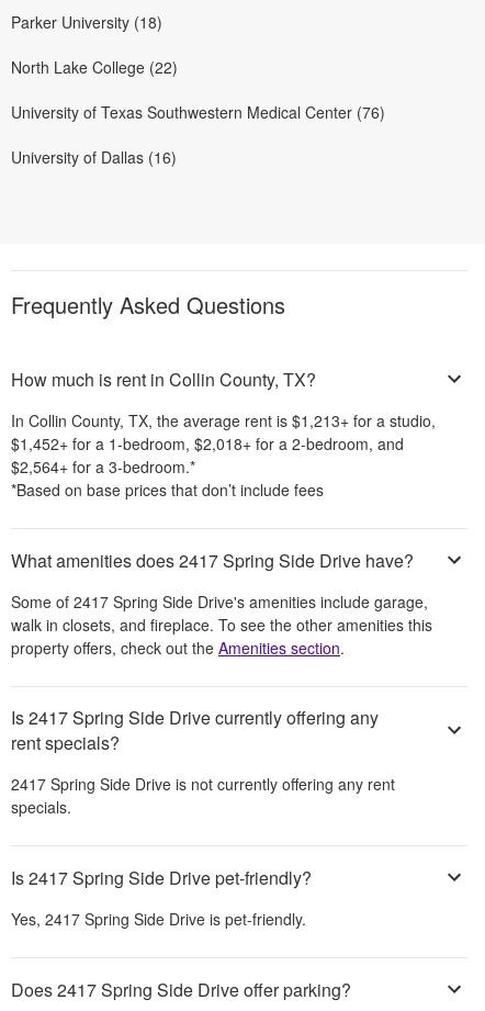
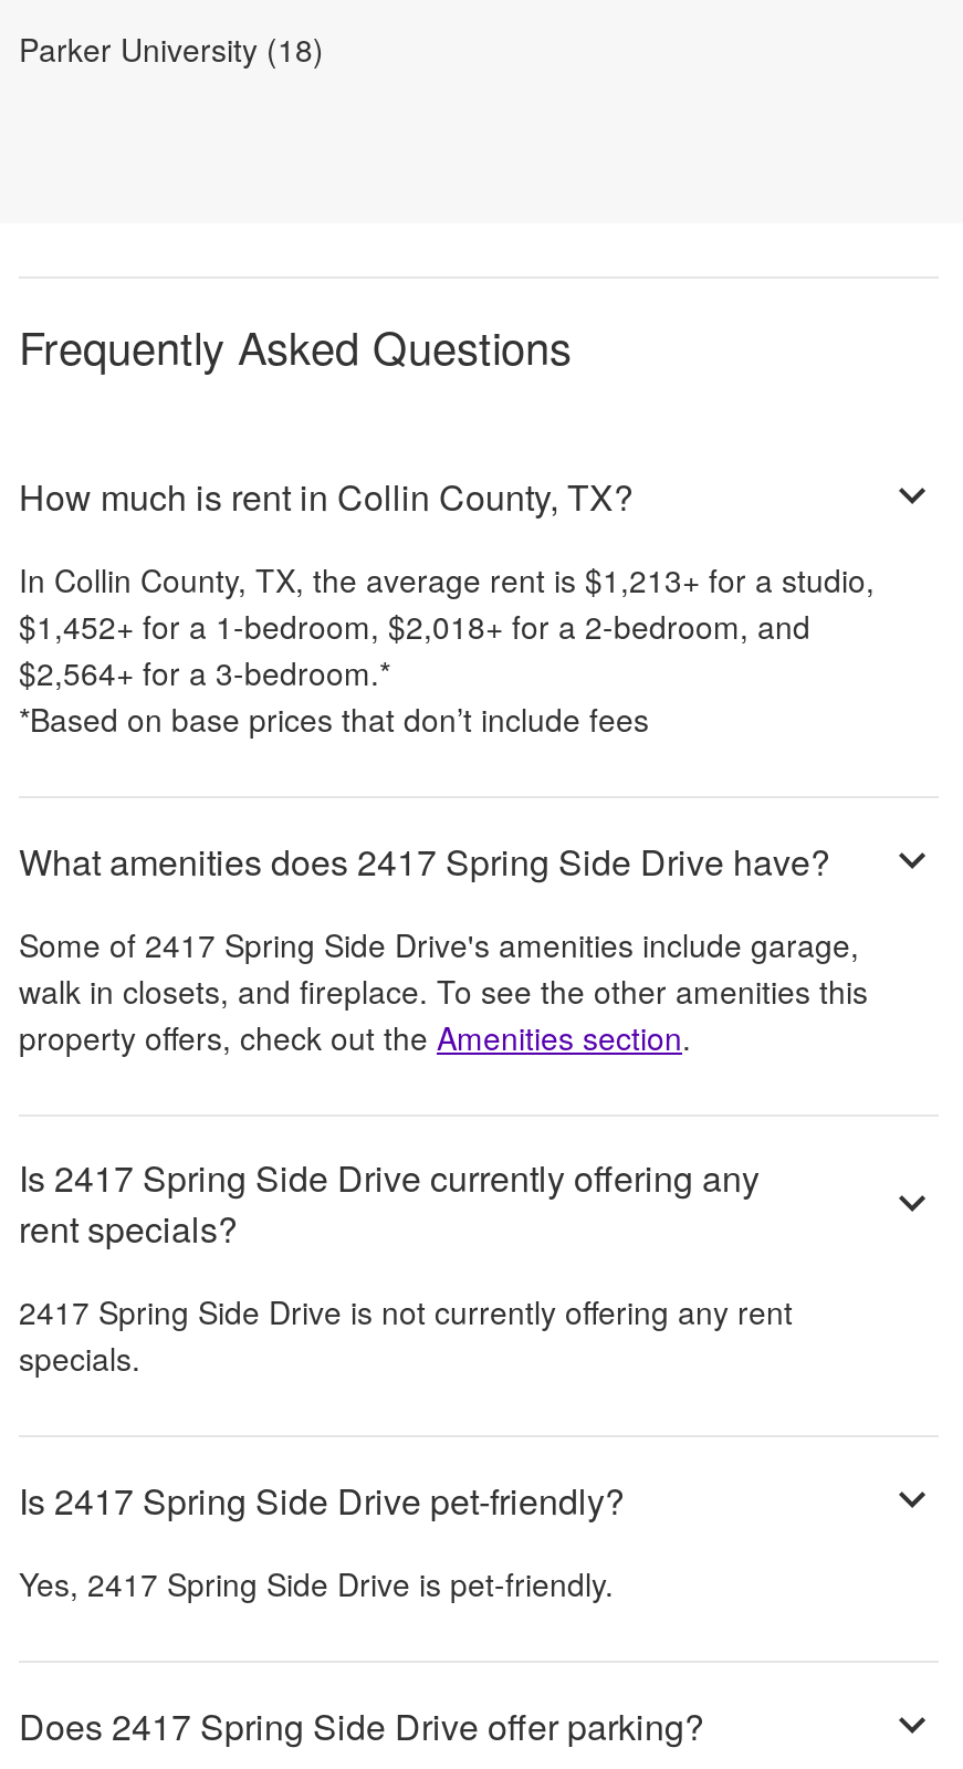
[11,56,385,168] North Lake College (22) | University of Texas Southwestern Medical Center (76) | University of Dallas (16) -> none

